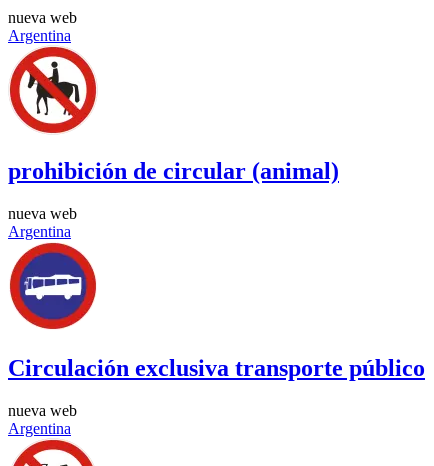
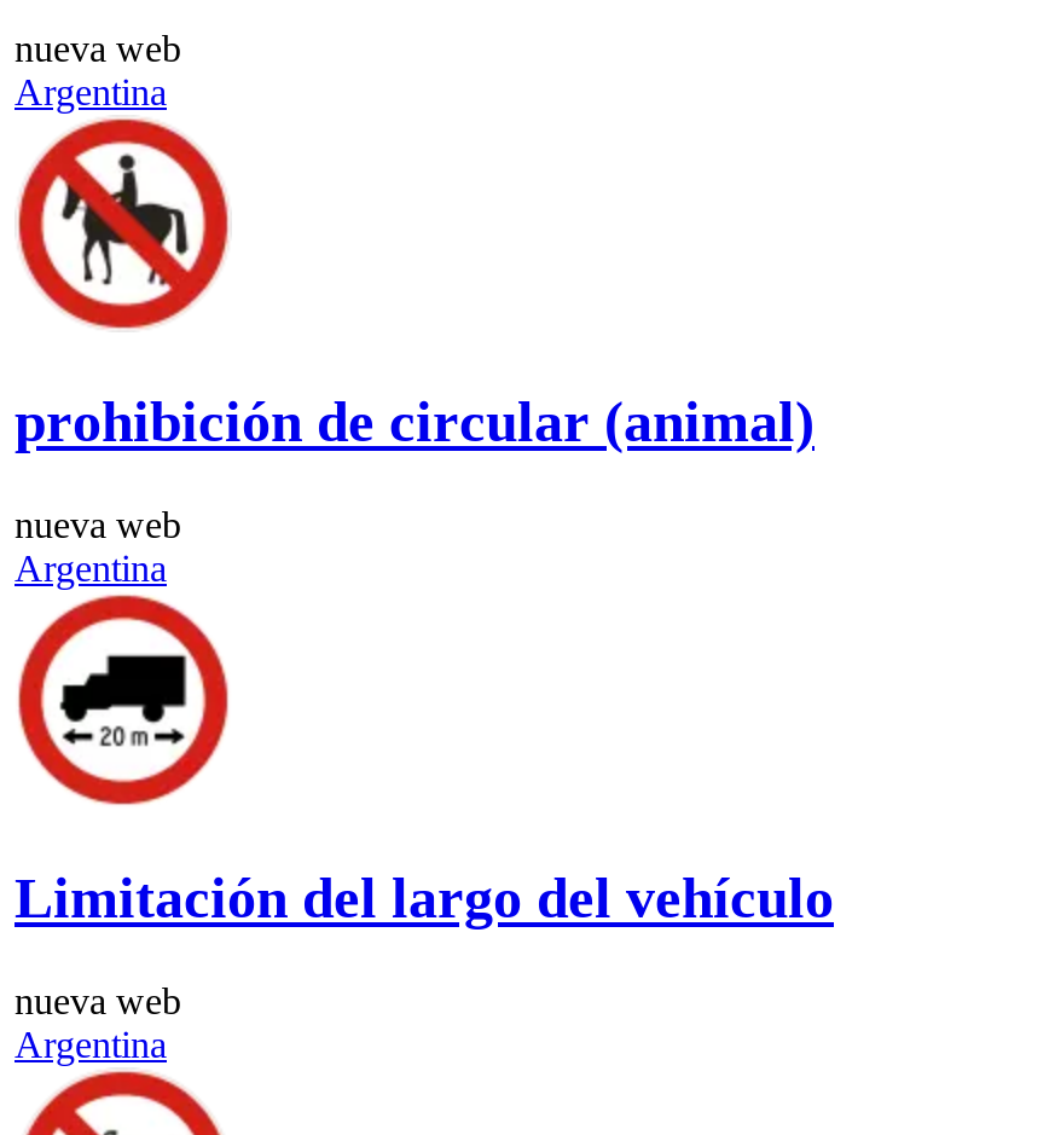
[8,251,425,381] [image] | Circulación exclusiva transporte público -> [15,615,834,930] [image] | Limitación del largo del vehículo

